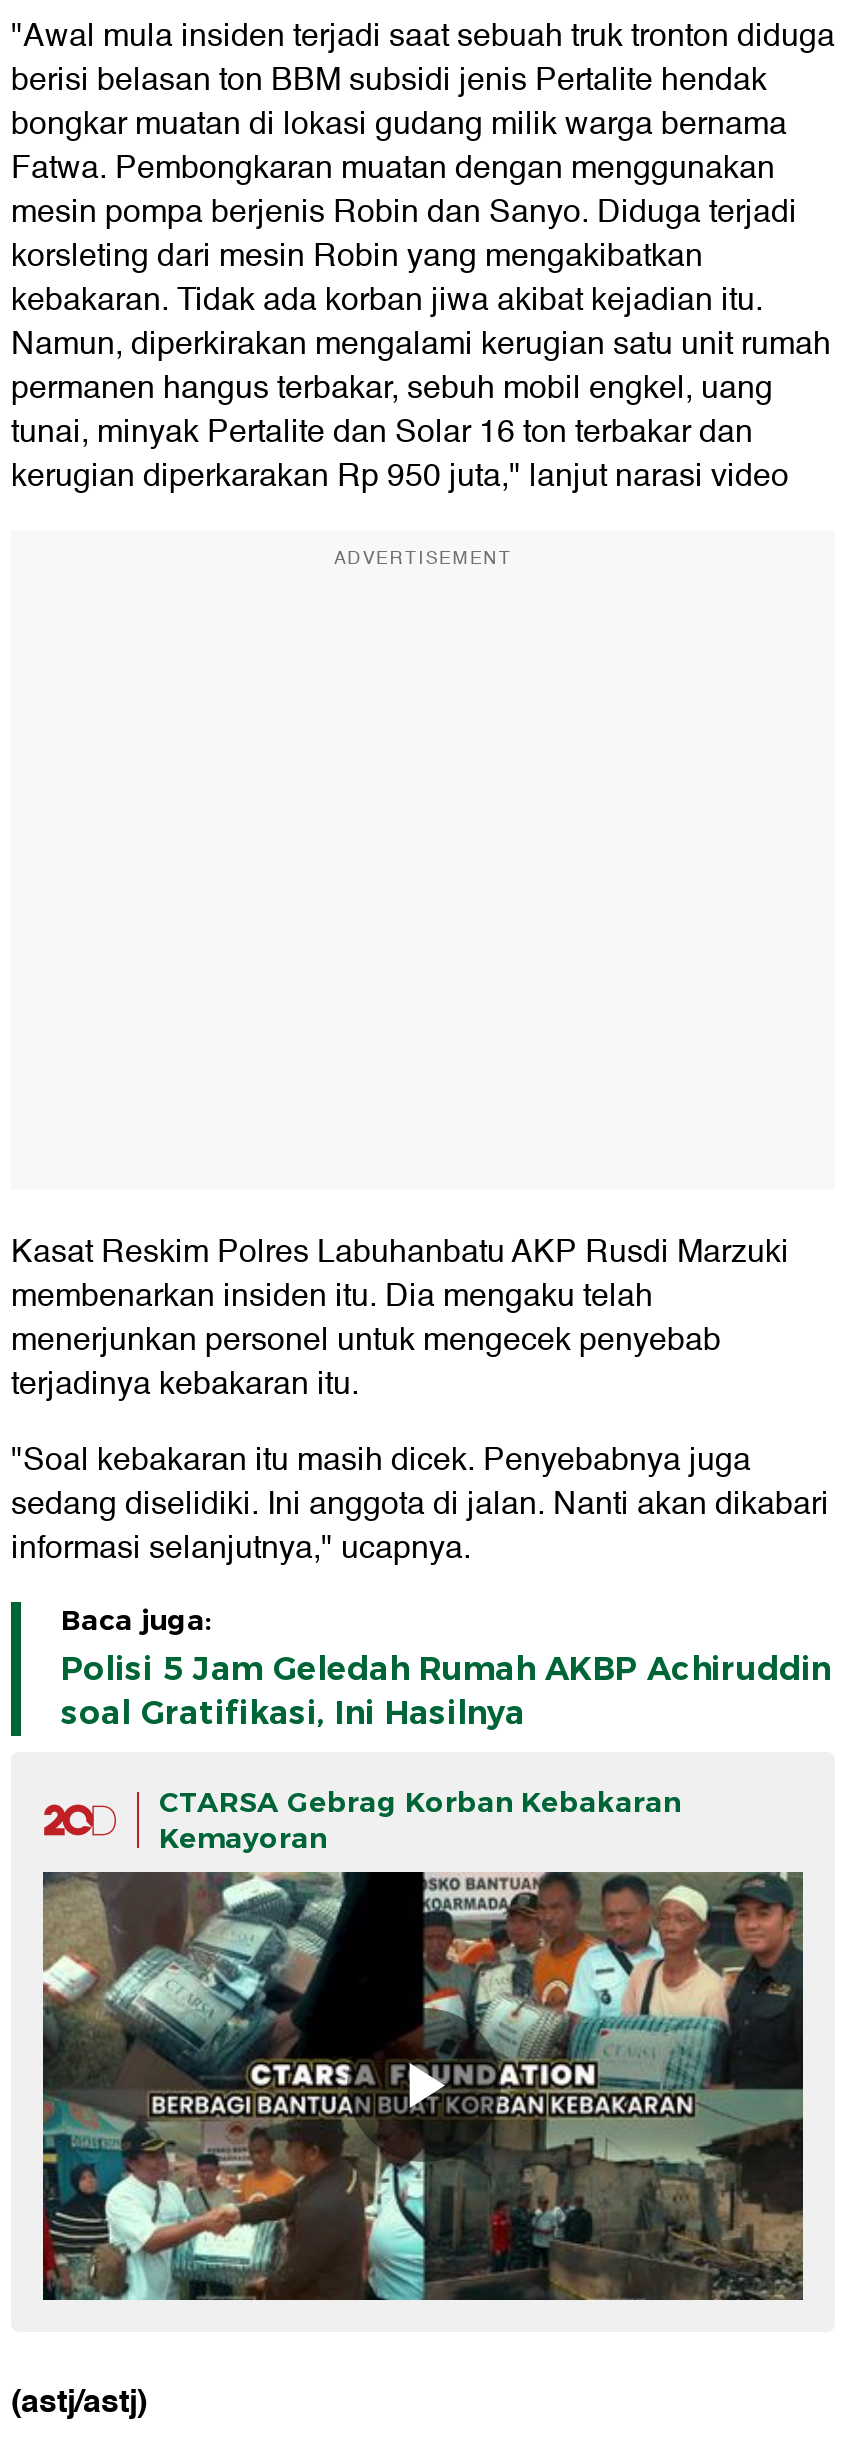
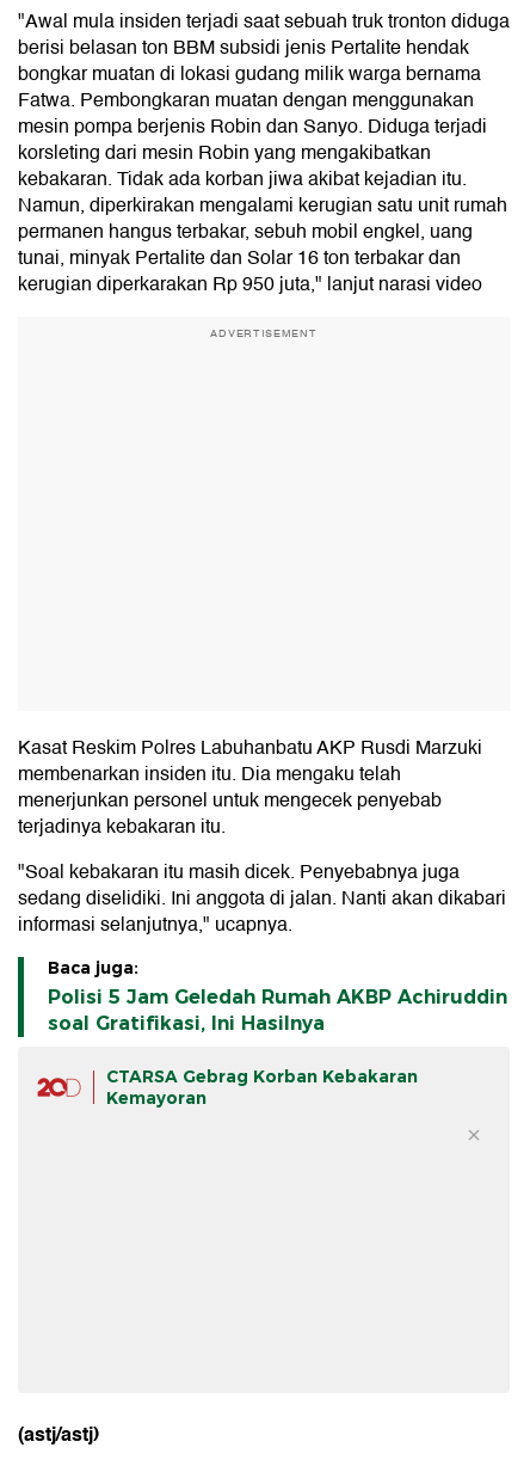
[41,1870,805,2302] [image] -> none

